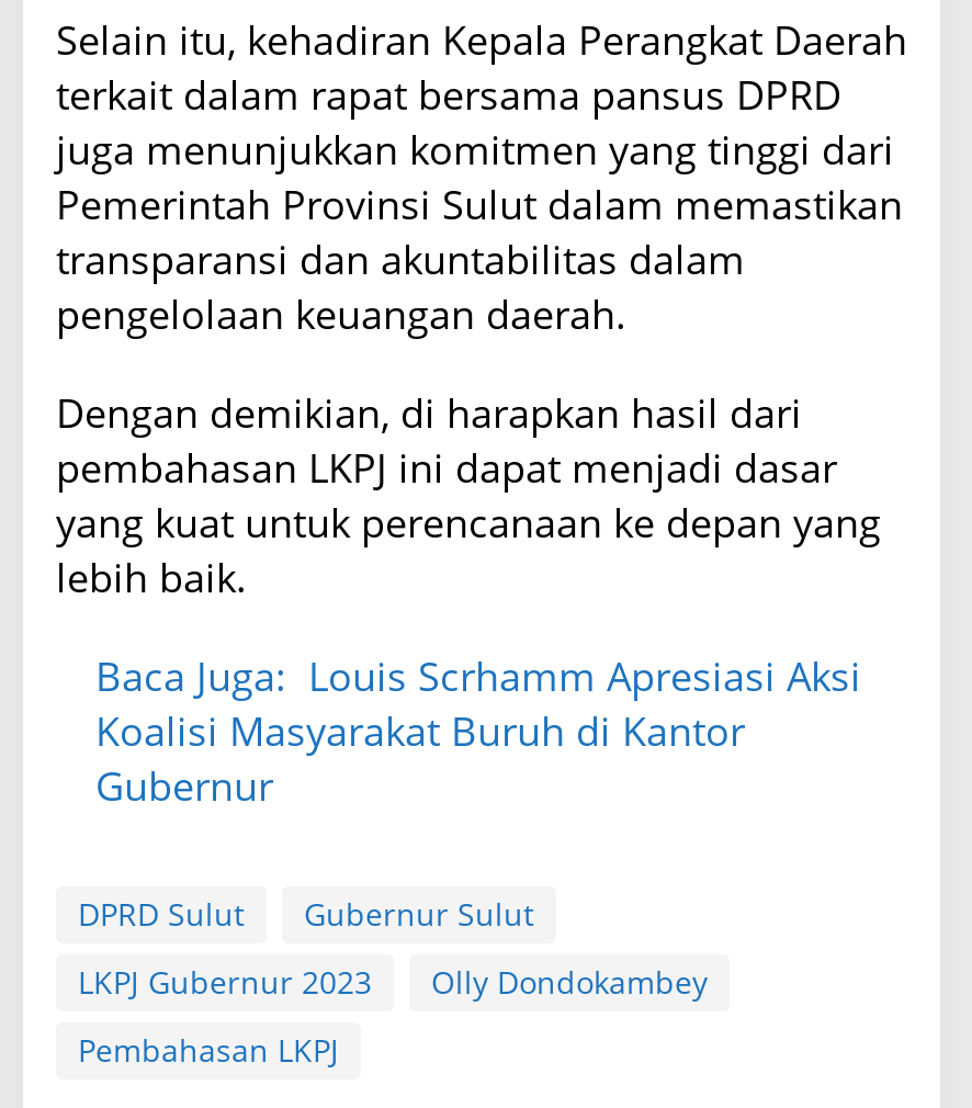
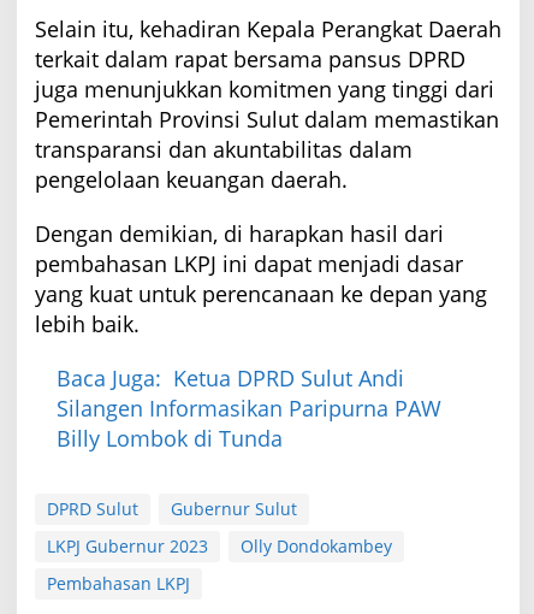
[95,649,861,812] Baca Juga: Louis Scrhamm Apresiasi Aksi | Koalisi Masyarakat Buruh di Kantor | Gubernur -> [57,364,441,453] Baca Juga: Ketua DPRD Sulut Andi | Silangen Informasikan Paripurna PAW | Billy Lombok di Tunda

